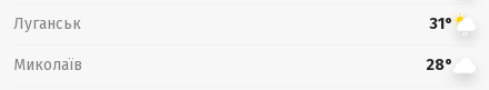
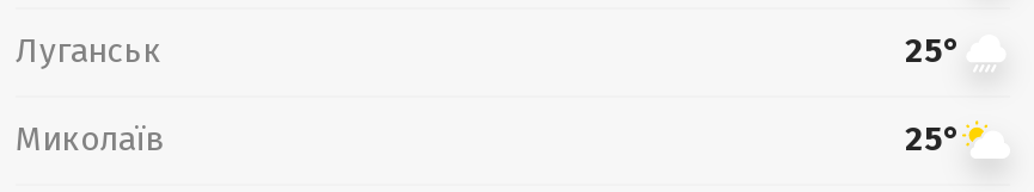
[429,14,453,33] 31° -> [905,31,962,72] 25°
[426,56,453,74] 28° -> [905,119,962,160] 25°

